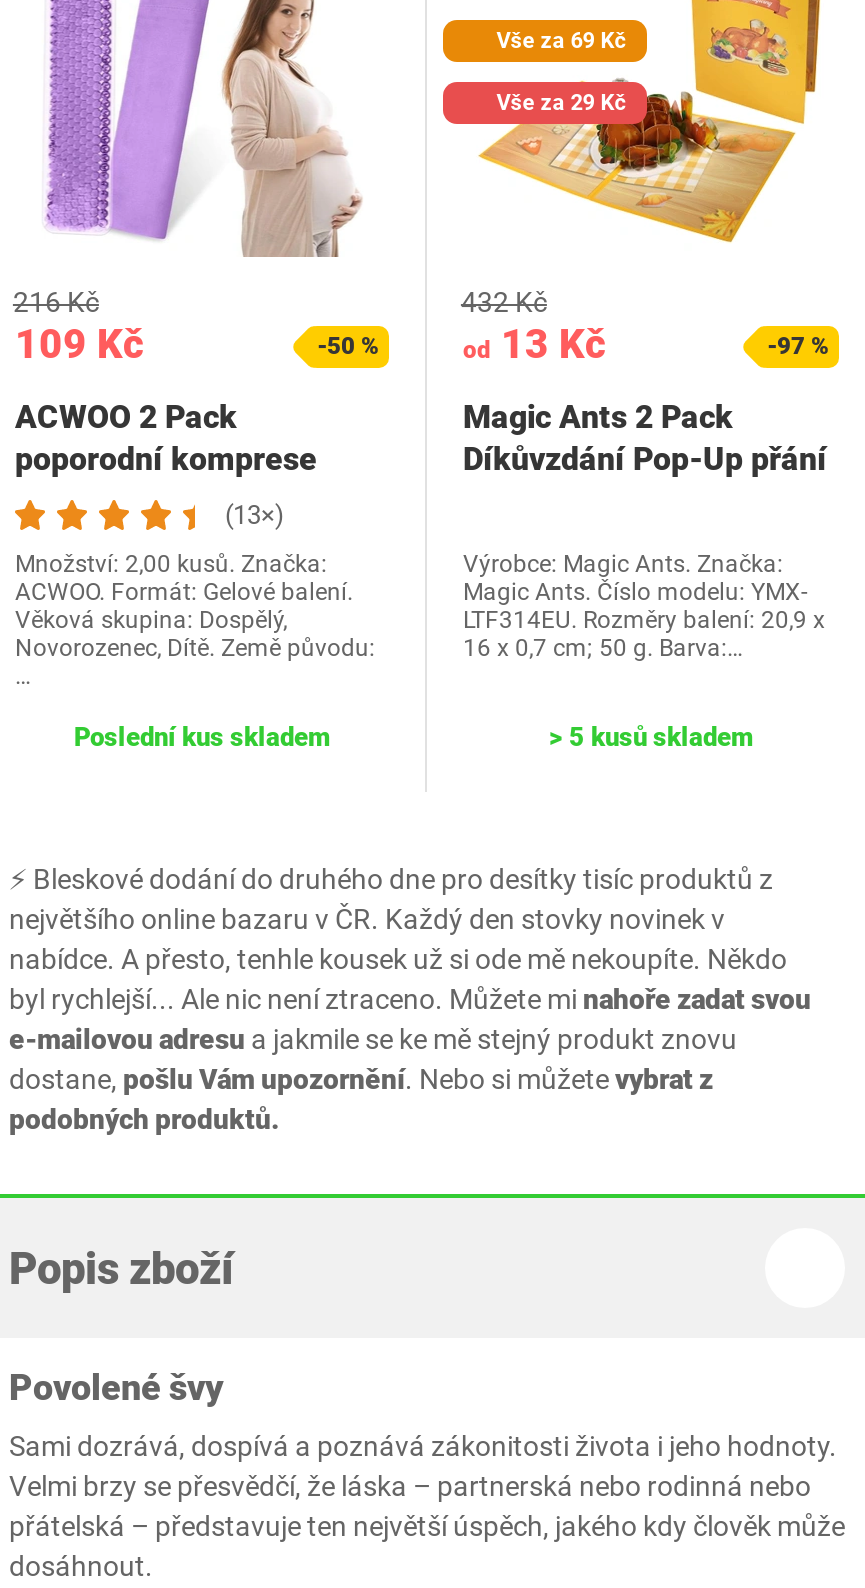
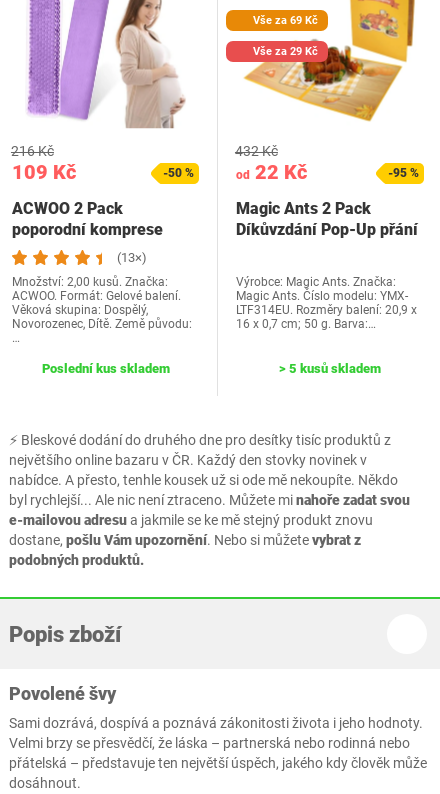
[463,321,605,369] od 13 Kč -> [236,160,307,184] od 22 Kč
[767,333,829,361] -97 % -> [388,166,419,180] -95 %

